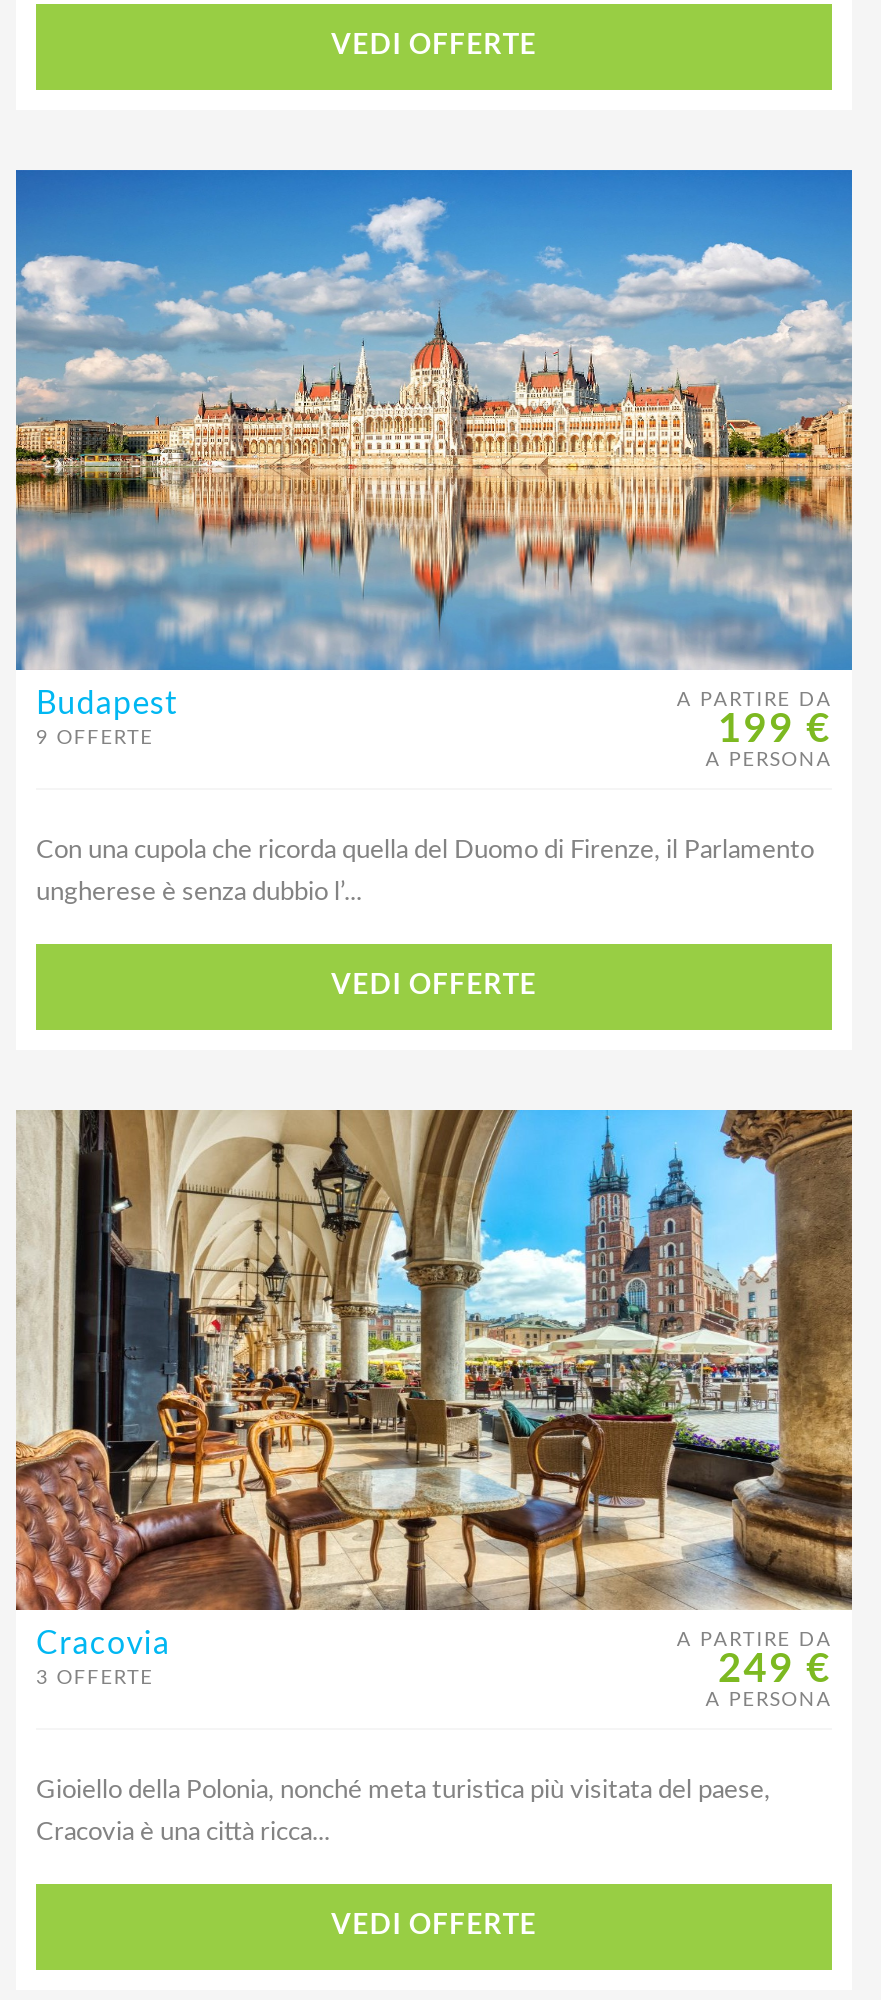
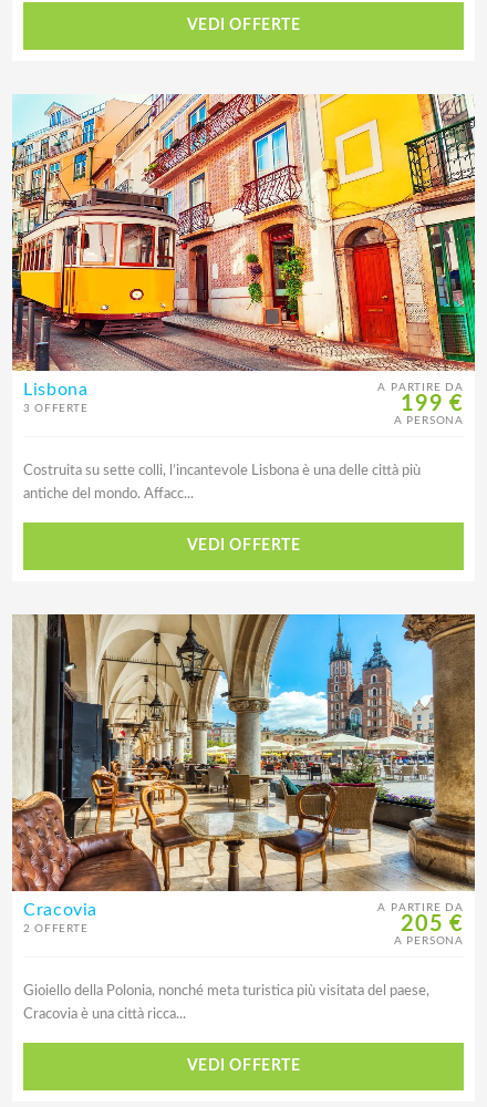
[14,168,854,748] [image] | Budapest | 9 OFFERTE -> [11,93,476,414] [image] | Lisbona | 3 OFFERTE
[36,838,814,864] Con una cupola che ricorda quella del Duomo di Firenze, il Parlamento -> [23,464,421,478] Costruita su sette colli, l’incantevole Lisbona è una delle città più
[36,880,362,906] ungherese è senza dubbio l’... -> [23,487,194,501] antiche del mondo. Affacc...
[718,1650,832,1690] 249 € -> [401,913,464,935] 205 €
[36,1668,154,1688] 3 OFFERTE -> [23,923,88,934] 2 OFFERTE

